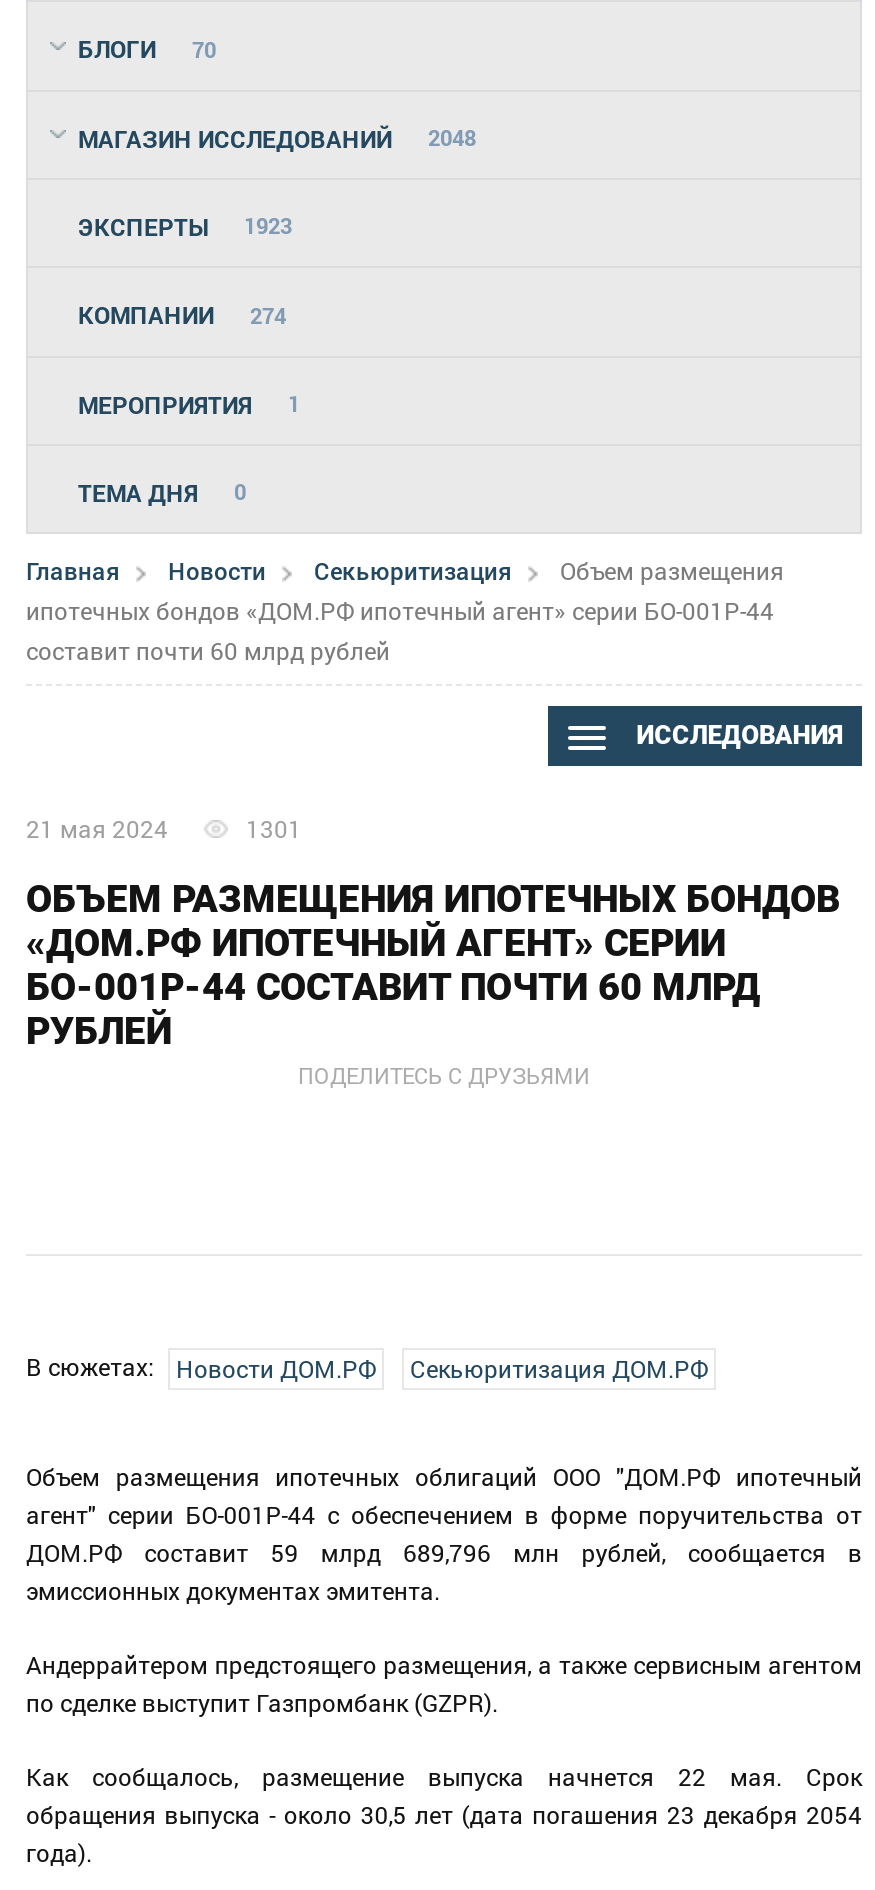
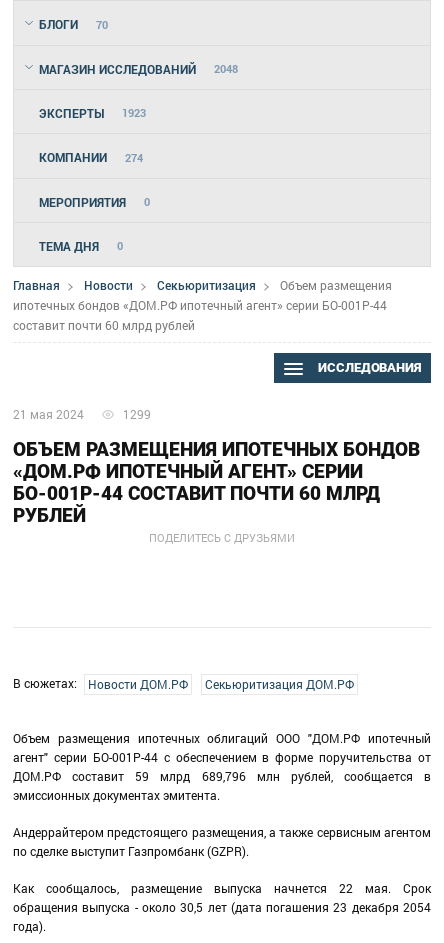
[78,387,300,419] МЕРОПРИЯТИЯ 1 -> [39,194,150,210] МЕРОПРИЯТИЯ 0
[246,813,302,845] 1301 -> [123,406,151,422] 1299

